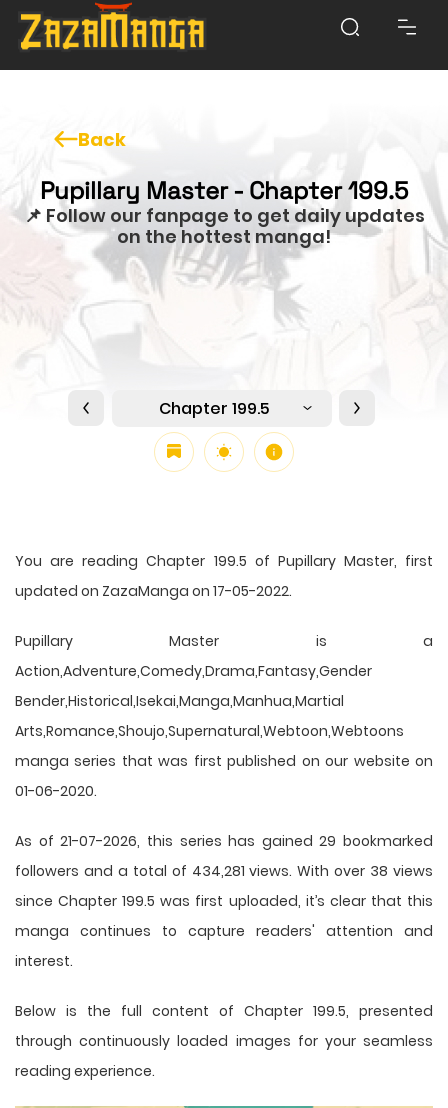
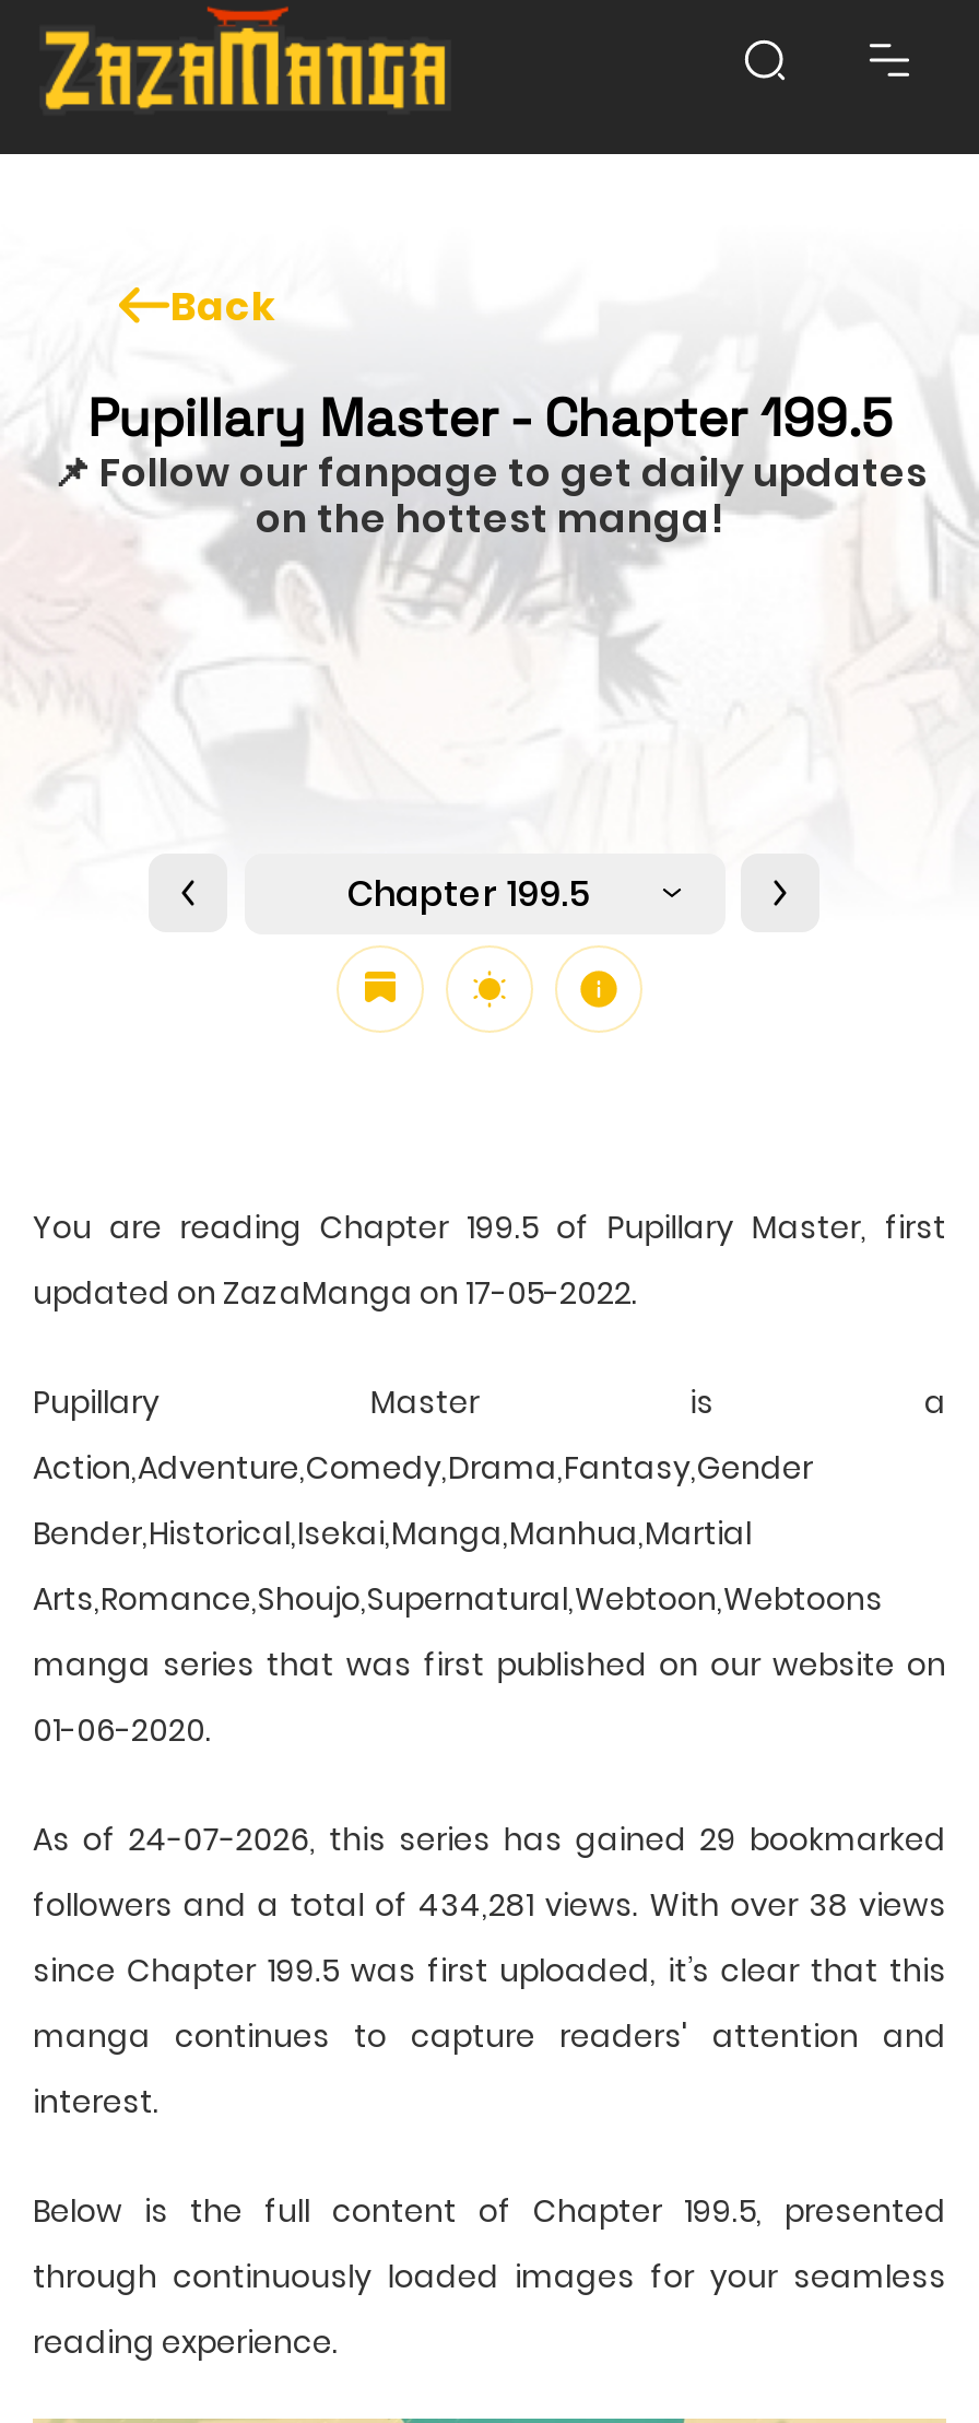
[15,831,433,851] As of 21-07-2026, this series has gained 29 bookmarked -> [33,1817,946,1861] As of 24-07-2026, this series has gained 29 bookmarked

